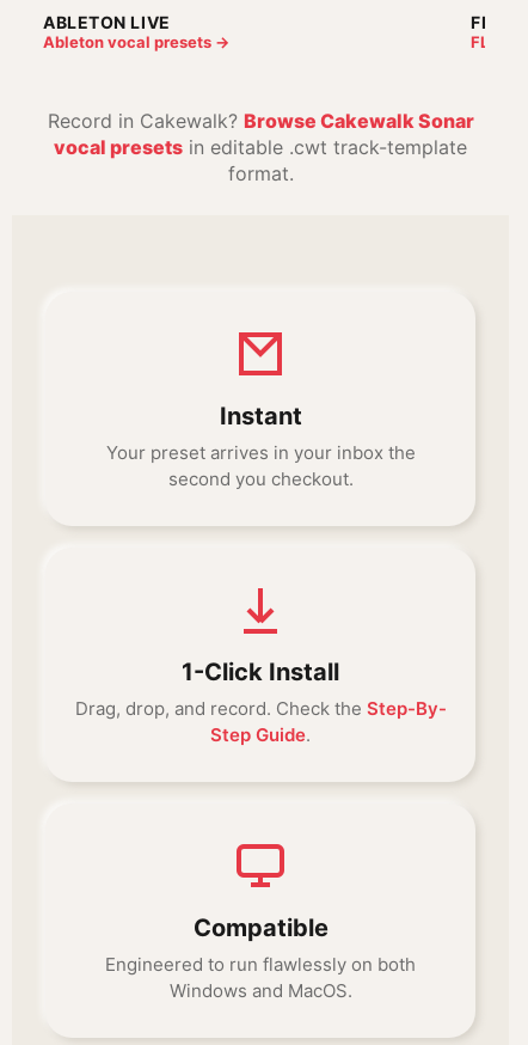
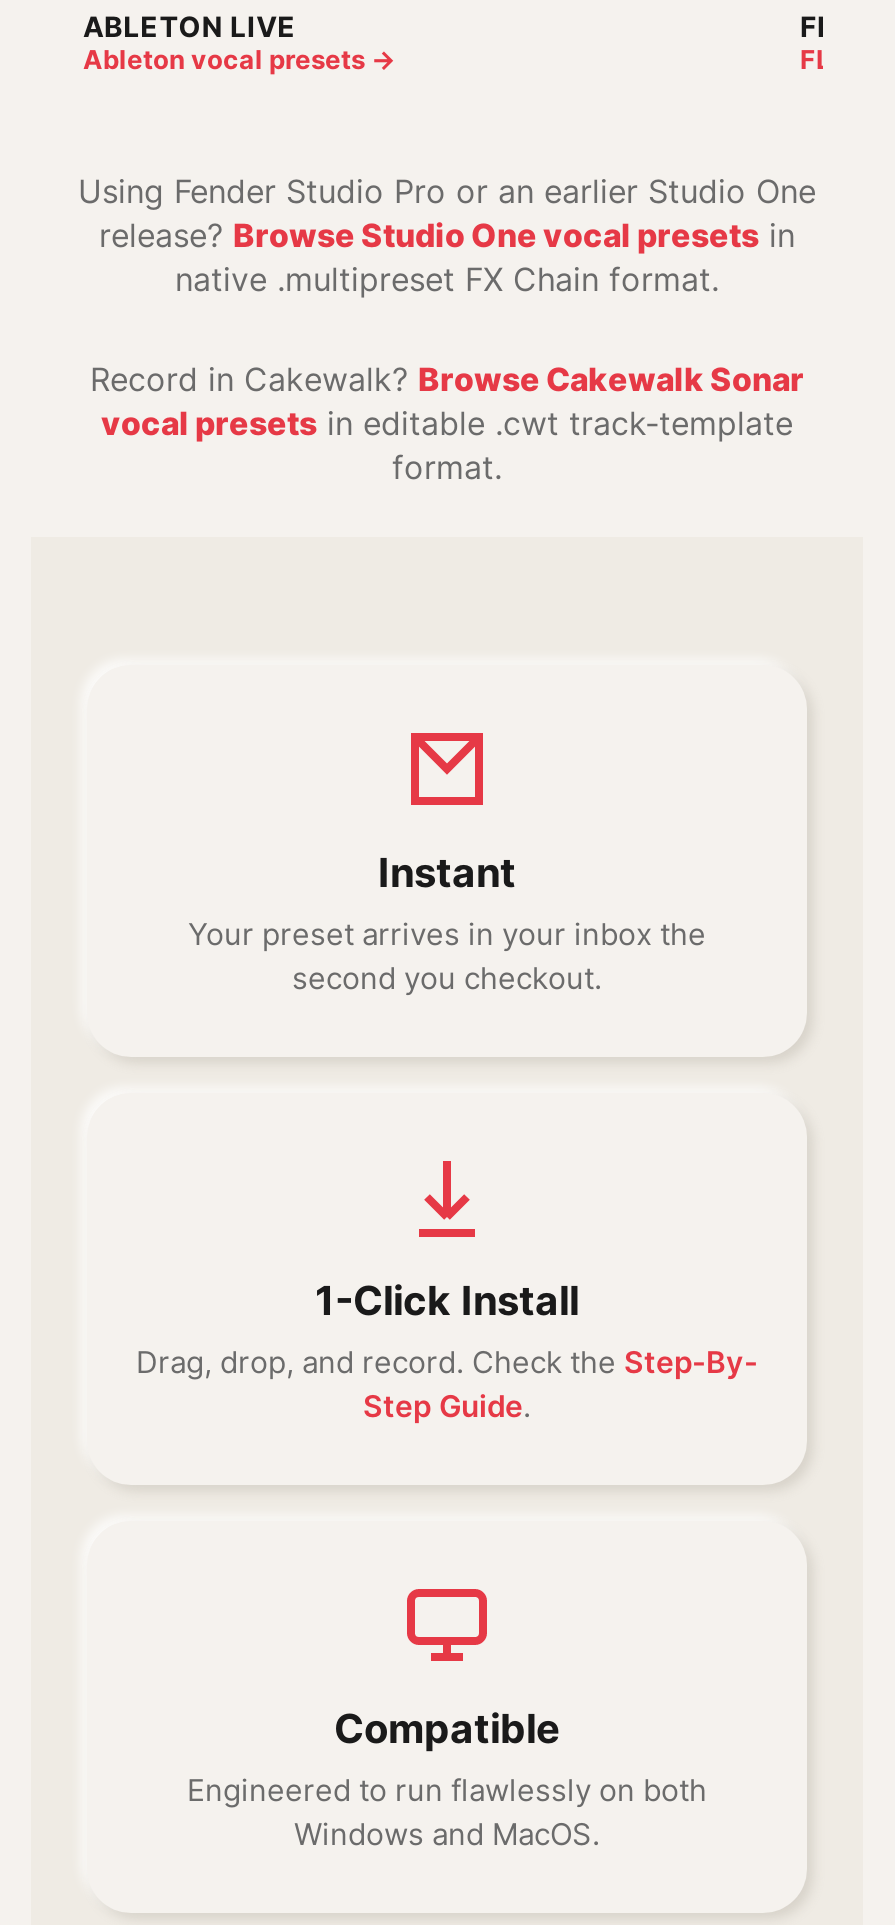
none -> [78,171,816,299] Using Fender Studio Pro or an earlier Studio One | release? Browse Studio One vocal presets in | native .multipreset FX Chain format.

